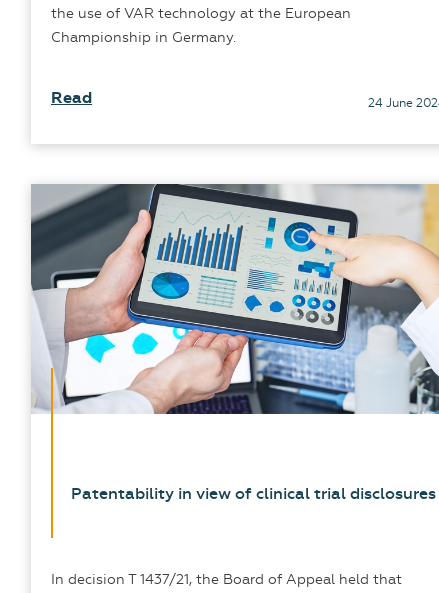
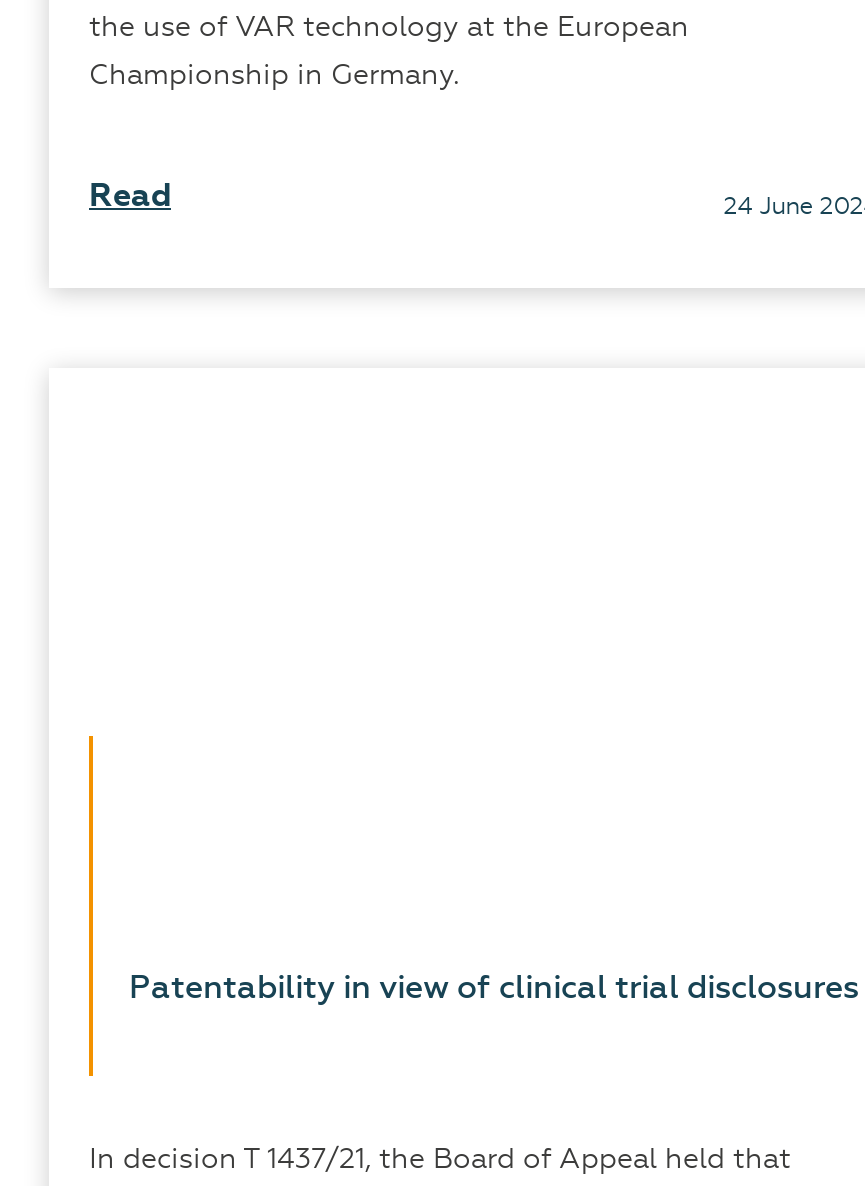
[30,183,436,415] [image] -> none

